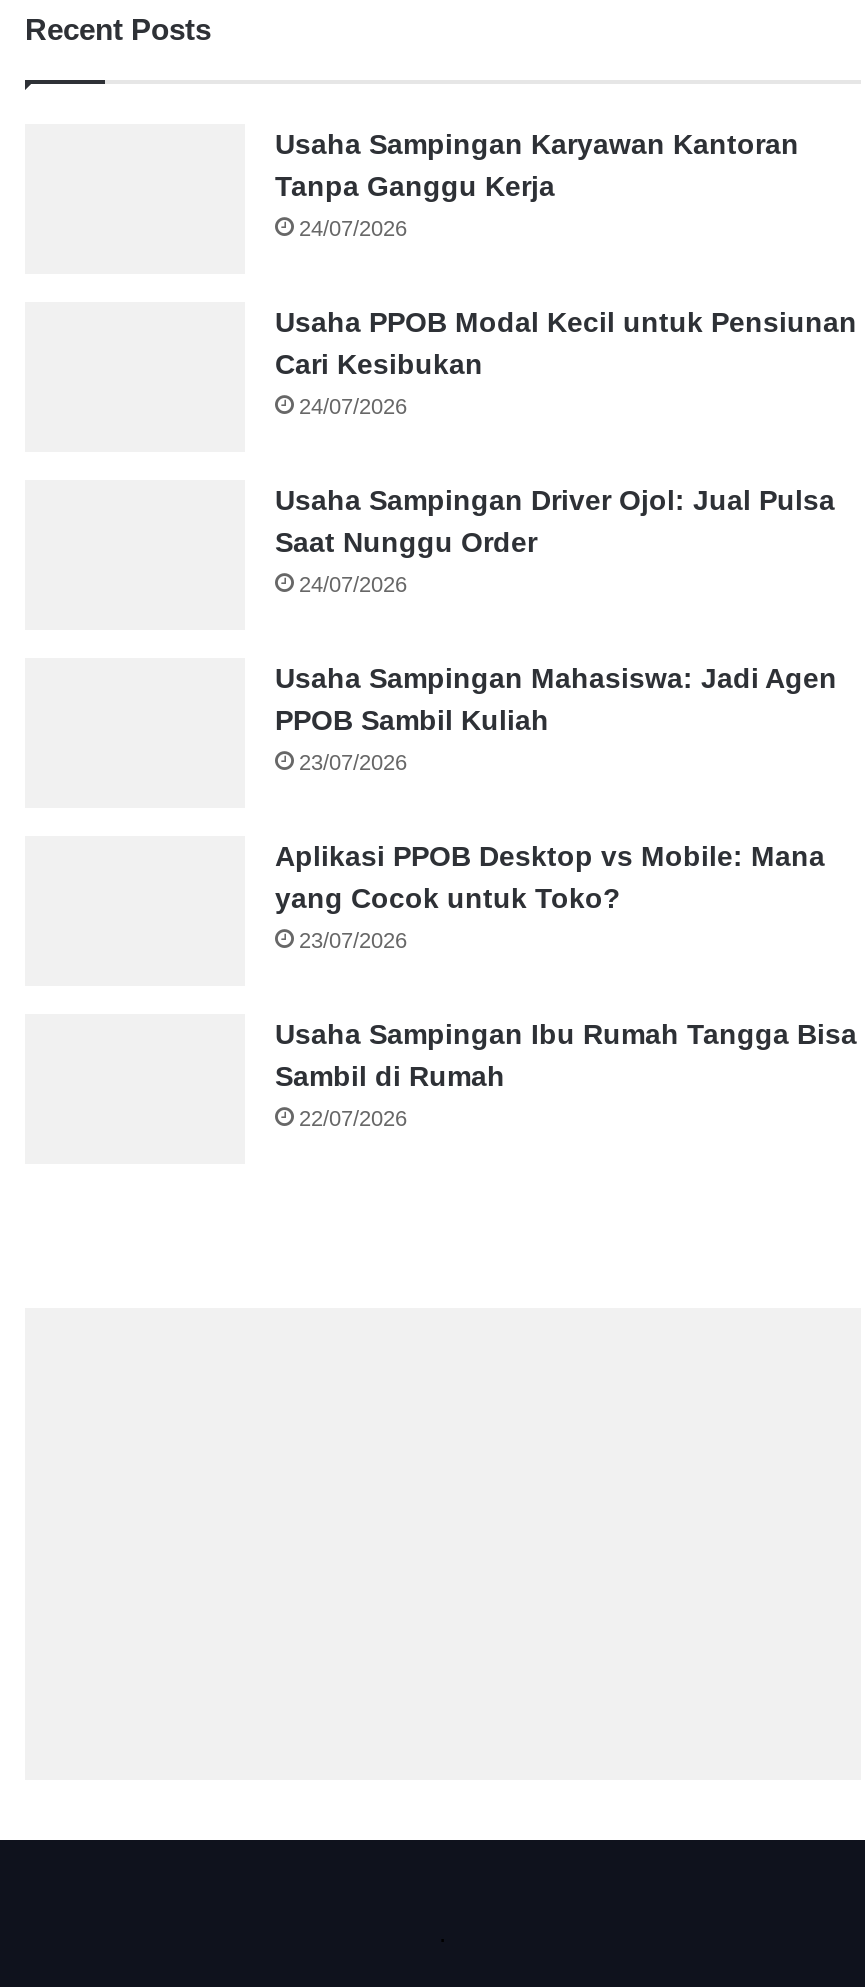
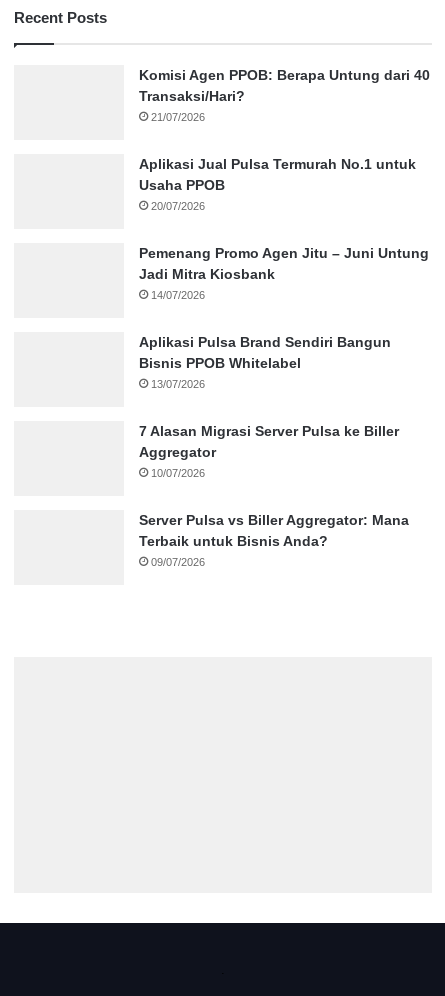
[275,128,799,240] Usaha Sampingan Karyawan Kantoran | Tanpa Ganggu Kerja | 24/07/2026 -> [139,67,430,123] Komisi Agen PPOB: Berapa Untung dari 40 | Transaksi/Hari? | 21/07/2026
[275,306,857,418] Usaha PPOB Modal Kecil untuk Pensiunan | Cari Kesibukan | 24/07/2026 -> [139,156,416,212] Aplikasi Jual Pulsa Termurah No.1 untuk | Usaha PPOB | 20/07/2026
[275,484,835,596] Usaha Sampingan Driver Ojol: Jual Pulsa | Saat Nunggu Order | 24/07/2026 -> [139,245,429,301] Pemenang Promo Agen Jitu – Juni Untung | Jadi Mitra Kiosbank | 14/07/2026
[275,662,837,774] Usaha Sampingan Mahasiswa: Jadi Agen | PPOB Sambil Kuliah | 23/07/2026 -> [139,334,391,390] Aplikasi Pulsa Brand Sendiri Bangun | Bisnis PPOB Whitelabel | 13/07/2026
[275,840,825,952] Aplikasi PPOB Desktop vs Mobile: Mana | yang Cocok untuk Toko? | 23/07/2026 -> [139,423,399,479] 7 Alasan Migrasi Server Pulsa ke Biller | Aggregator | 10/07/2026
[275,1018,857,1130] Usaha Sampingan Ibu Rumah Tangga Bisa | Sambil di Rumah | 22/07/2026 -> [139,512,409,568] Server Pulsa vs Biller Aggregator: Mana | Terbaik untuk Bisnis Anda? | 09/07/2026

